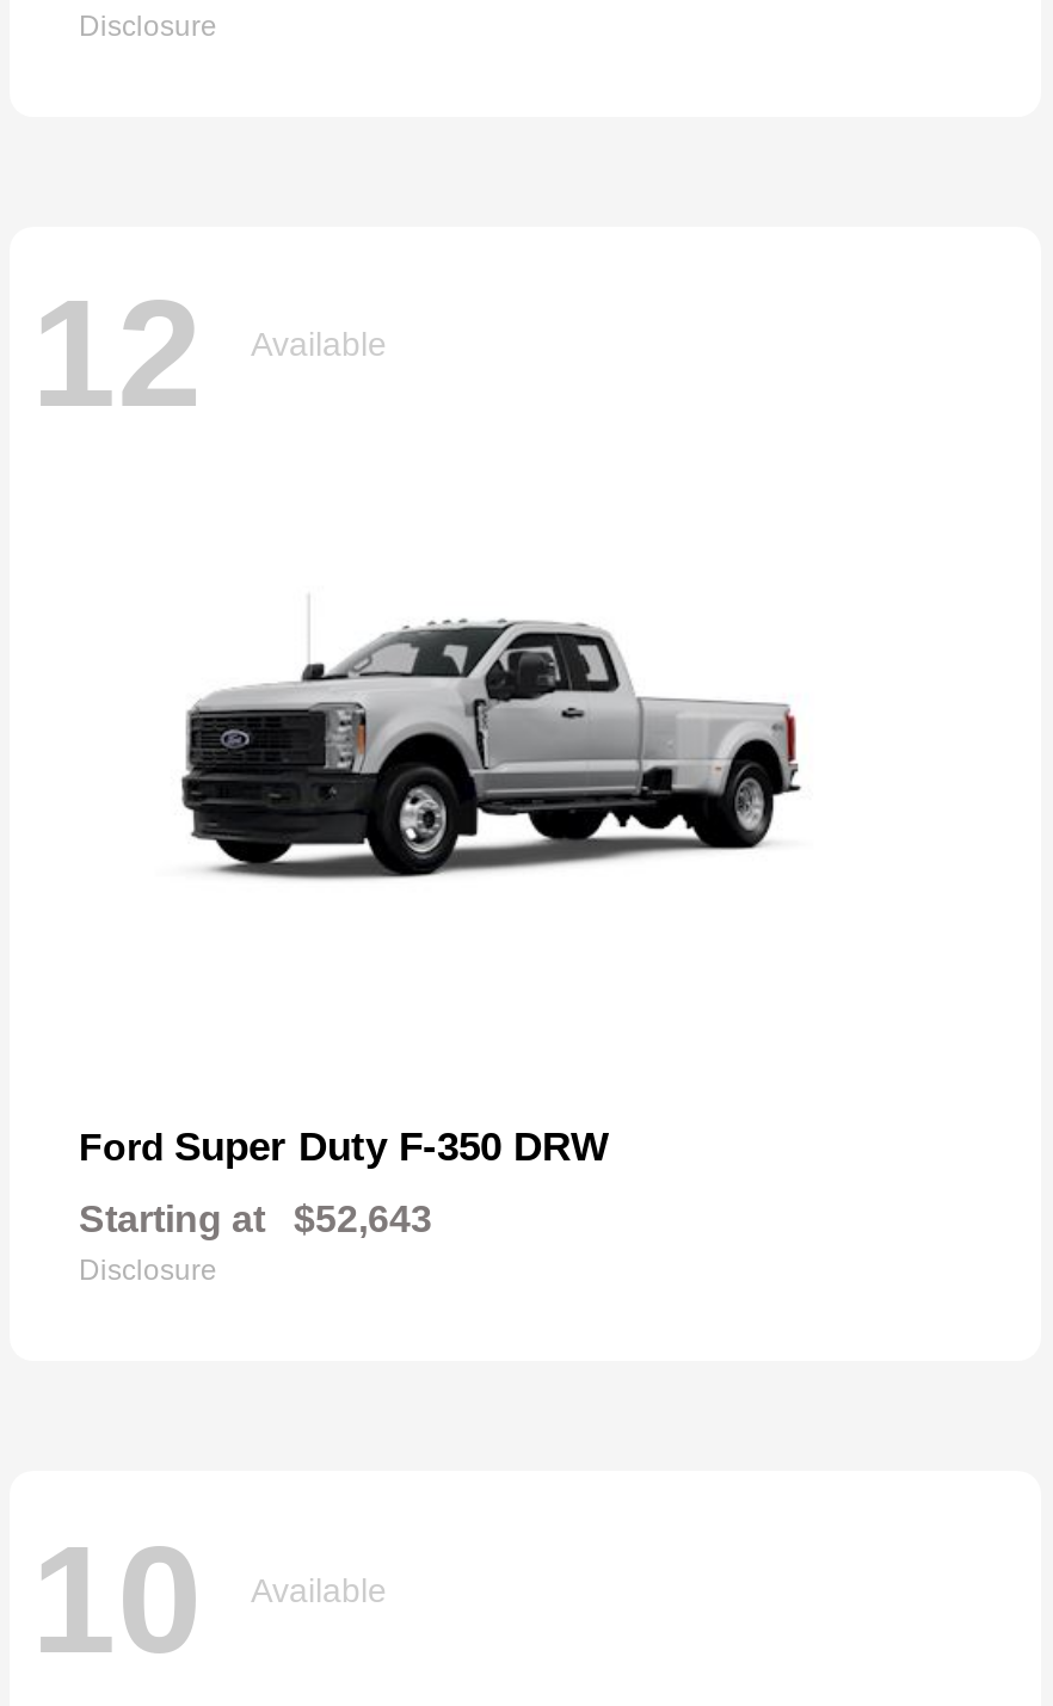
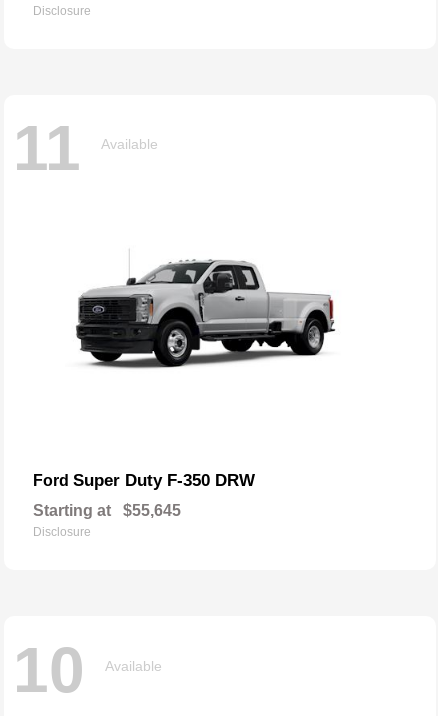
[31,269,387,441] 12 Available -> [13,112,158,184] 11 Available
[79,1199,432,1240] Starting at $52,643 -> [33,502,181,519] Starting at $55,645

